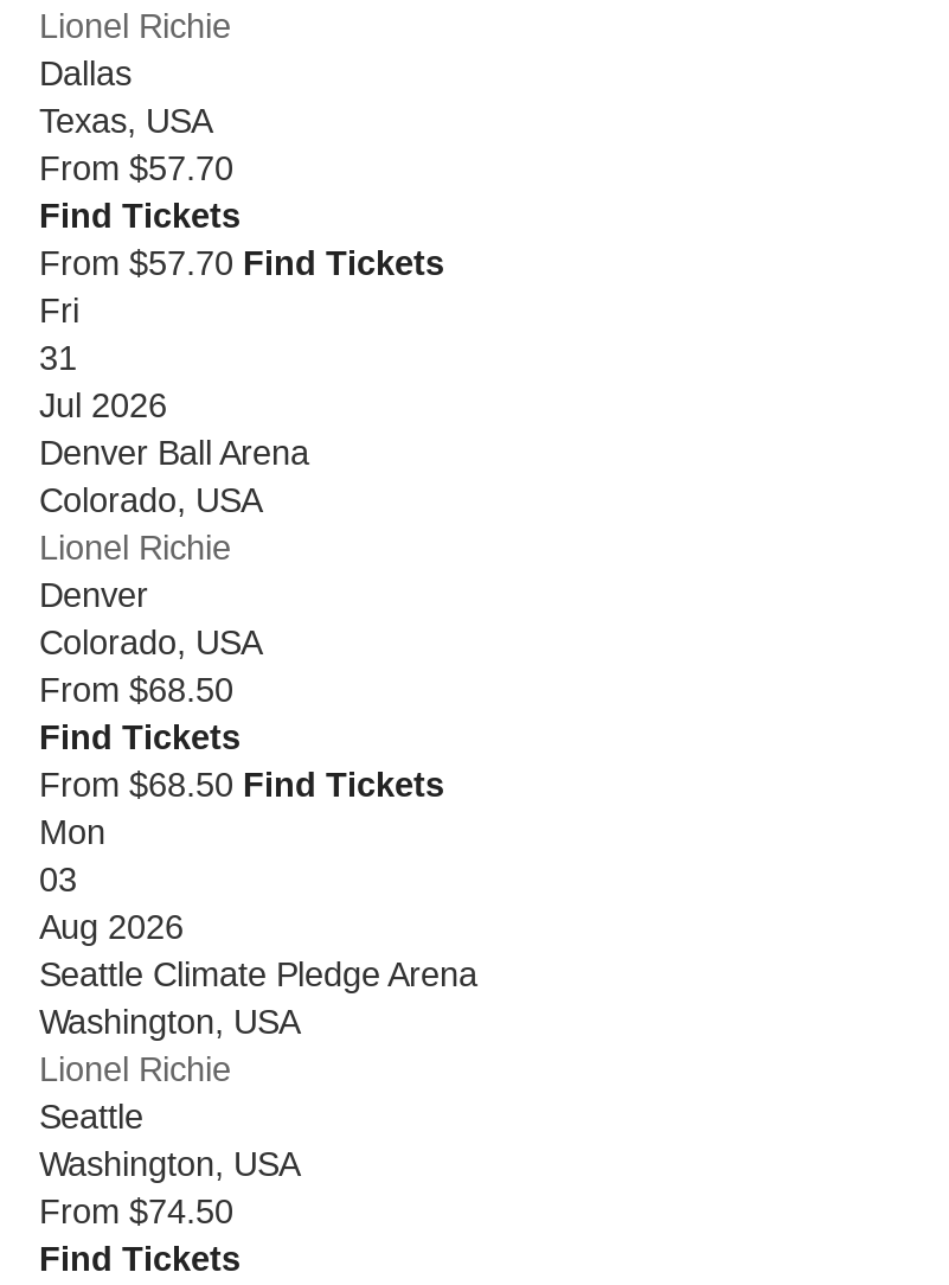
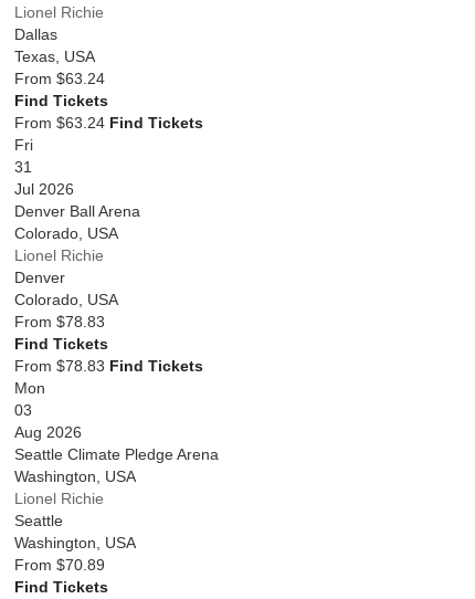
[39,149,233,187] From $57.70 -> [14,70,105,87] From $63.24
[39,244,444,282] From $57.70 Find Tickets -> [14,114,203,132] From $63.24 Find Tickets
[39,671,233,709] From $68.50 -> [14,313,105,330] From $78.83
[39,766,444,804] From $68.50 Find Tickets -> [14,357,203,375] From $78.83 Find Tickets
[39,1193,233,1230] From $74.50 -> [14,556,105,574] From $70.89

